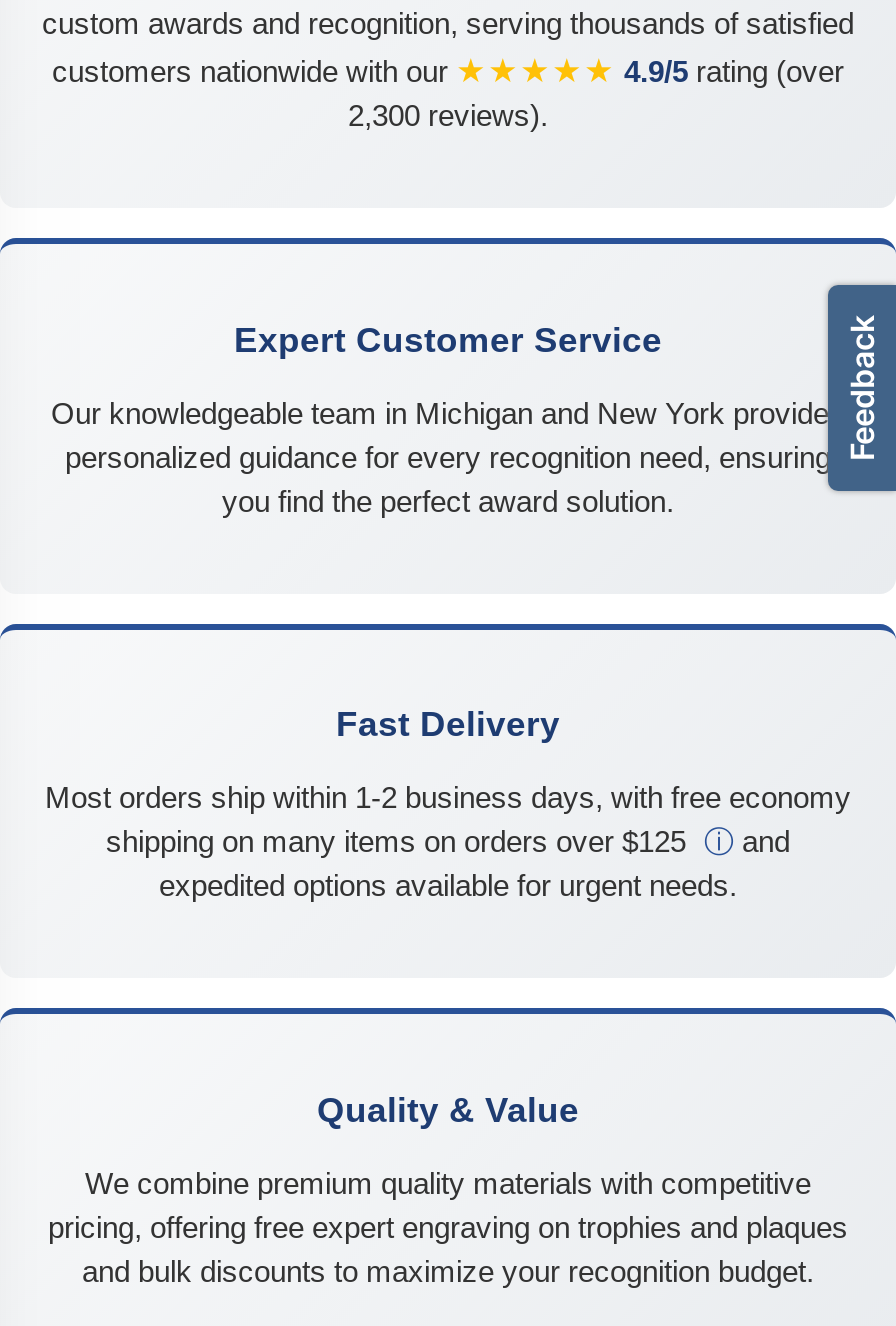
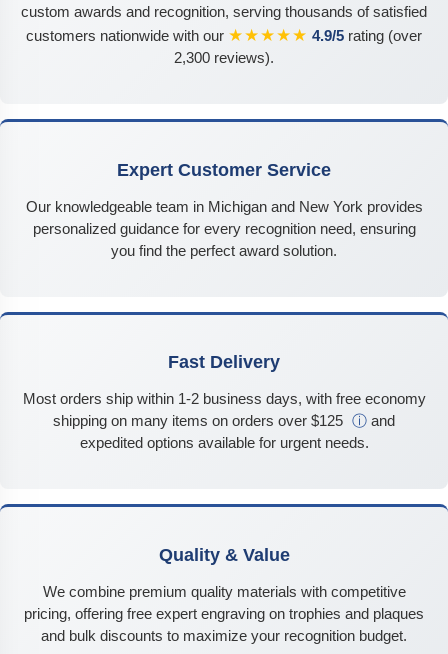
[824,282,890,494] [image] -> none

